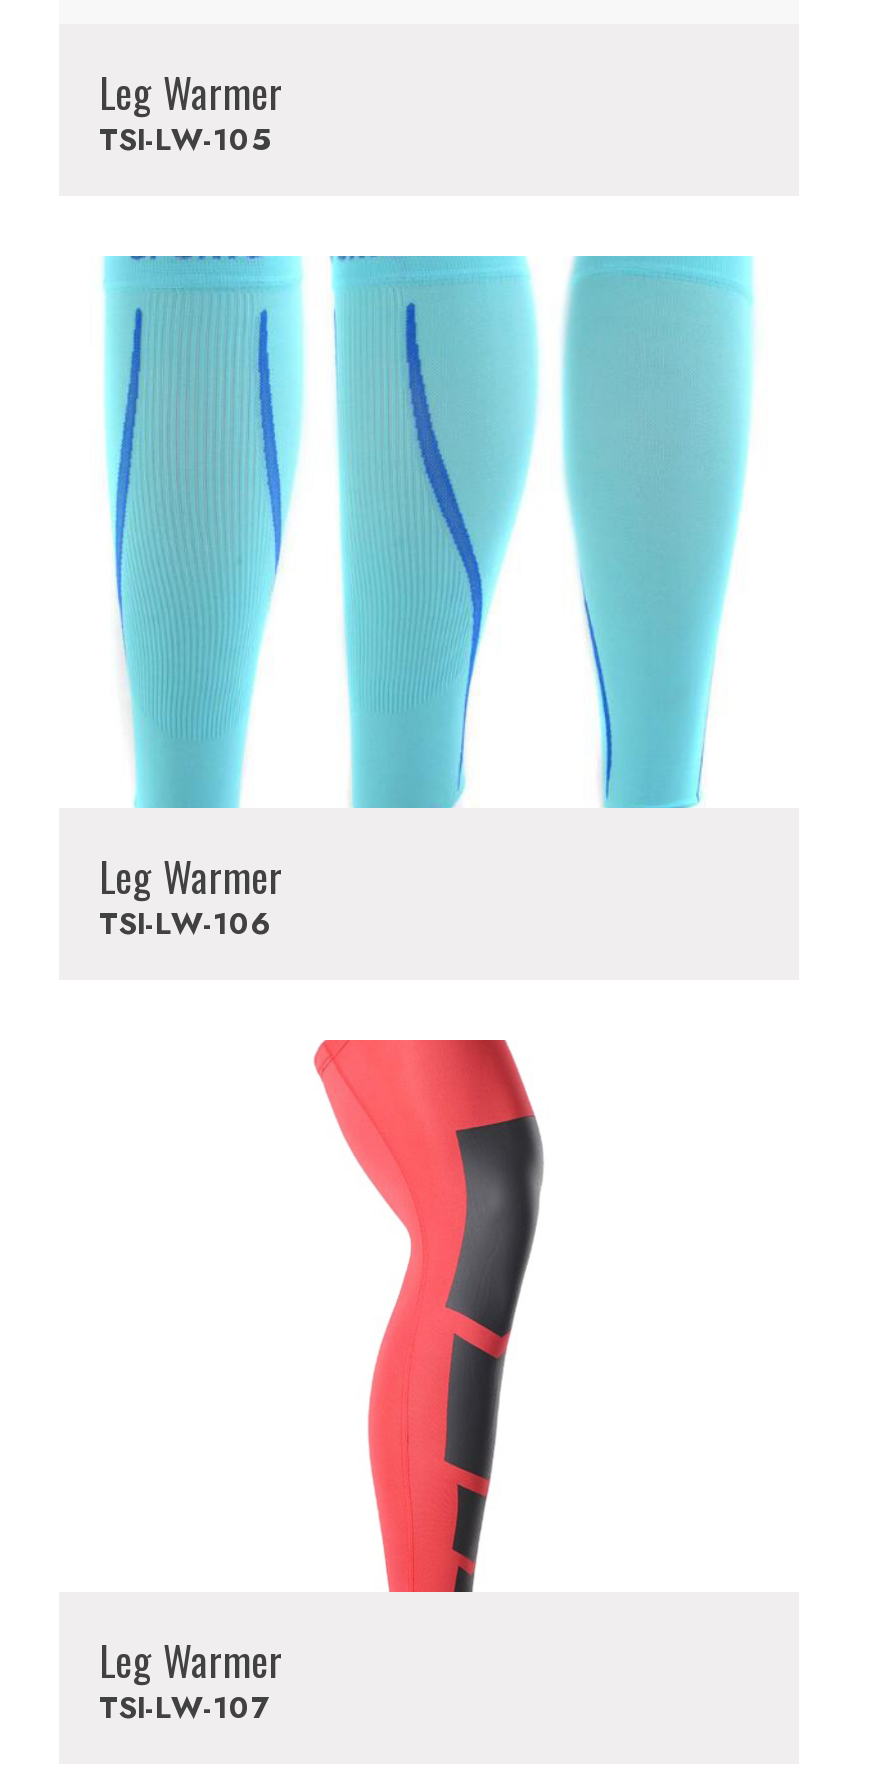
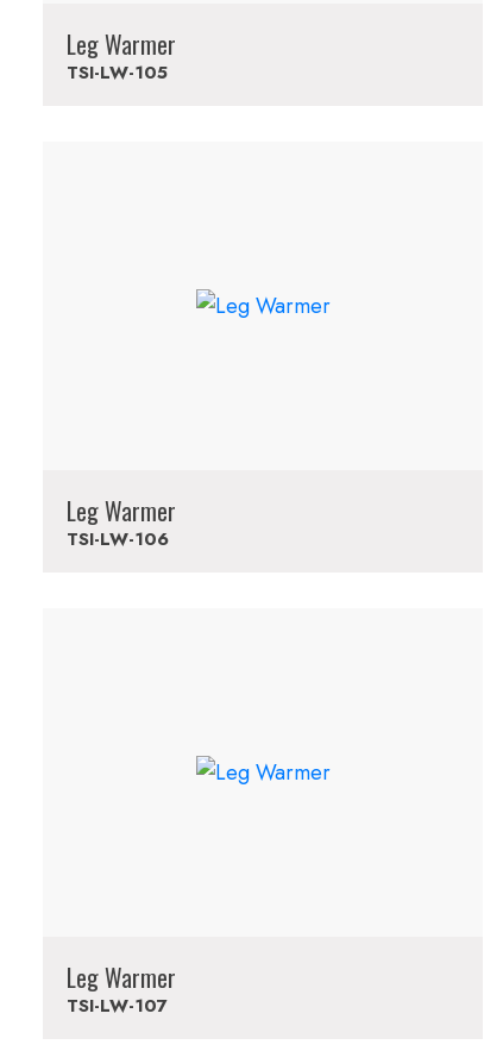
[101,254,541,810] [image] -> none
[561,254,755,810] [image] -> none
[313,1038,545,1594] [image] -> none

